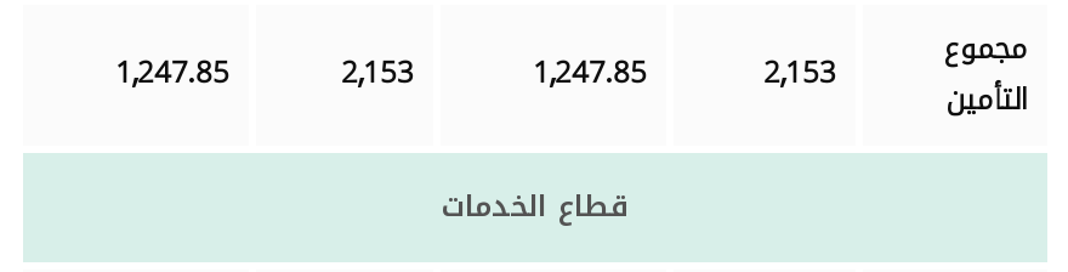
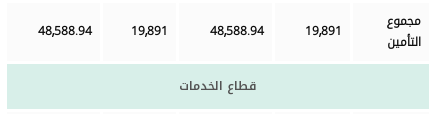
[115,46,229,100] 1,247.85 -> [38,20,92,42] 48,588.94
[341,46,414,100] 2,153 -> [131,20,168,42] 19,891
[533,46,647,100] 1,247.85 -> [210,20,264,42] 48,588.94
[763,46,836,100] 2,153 -> [305,20,342,42] 19,891

